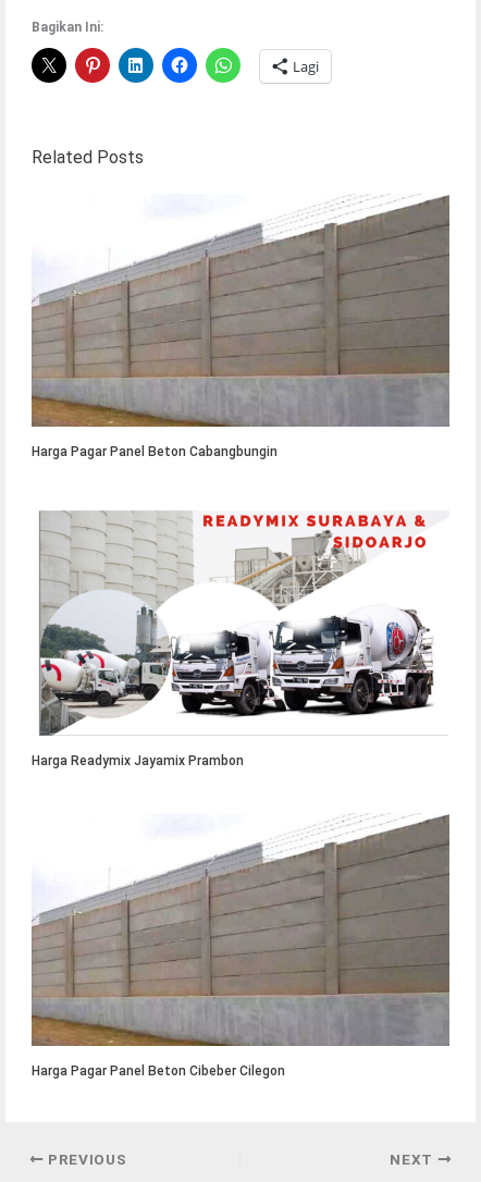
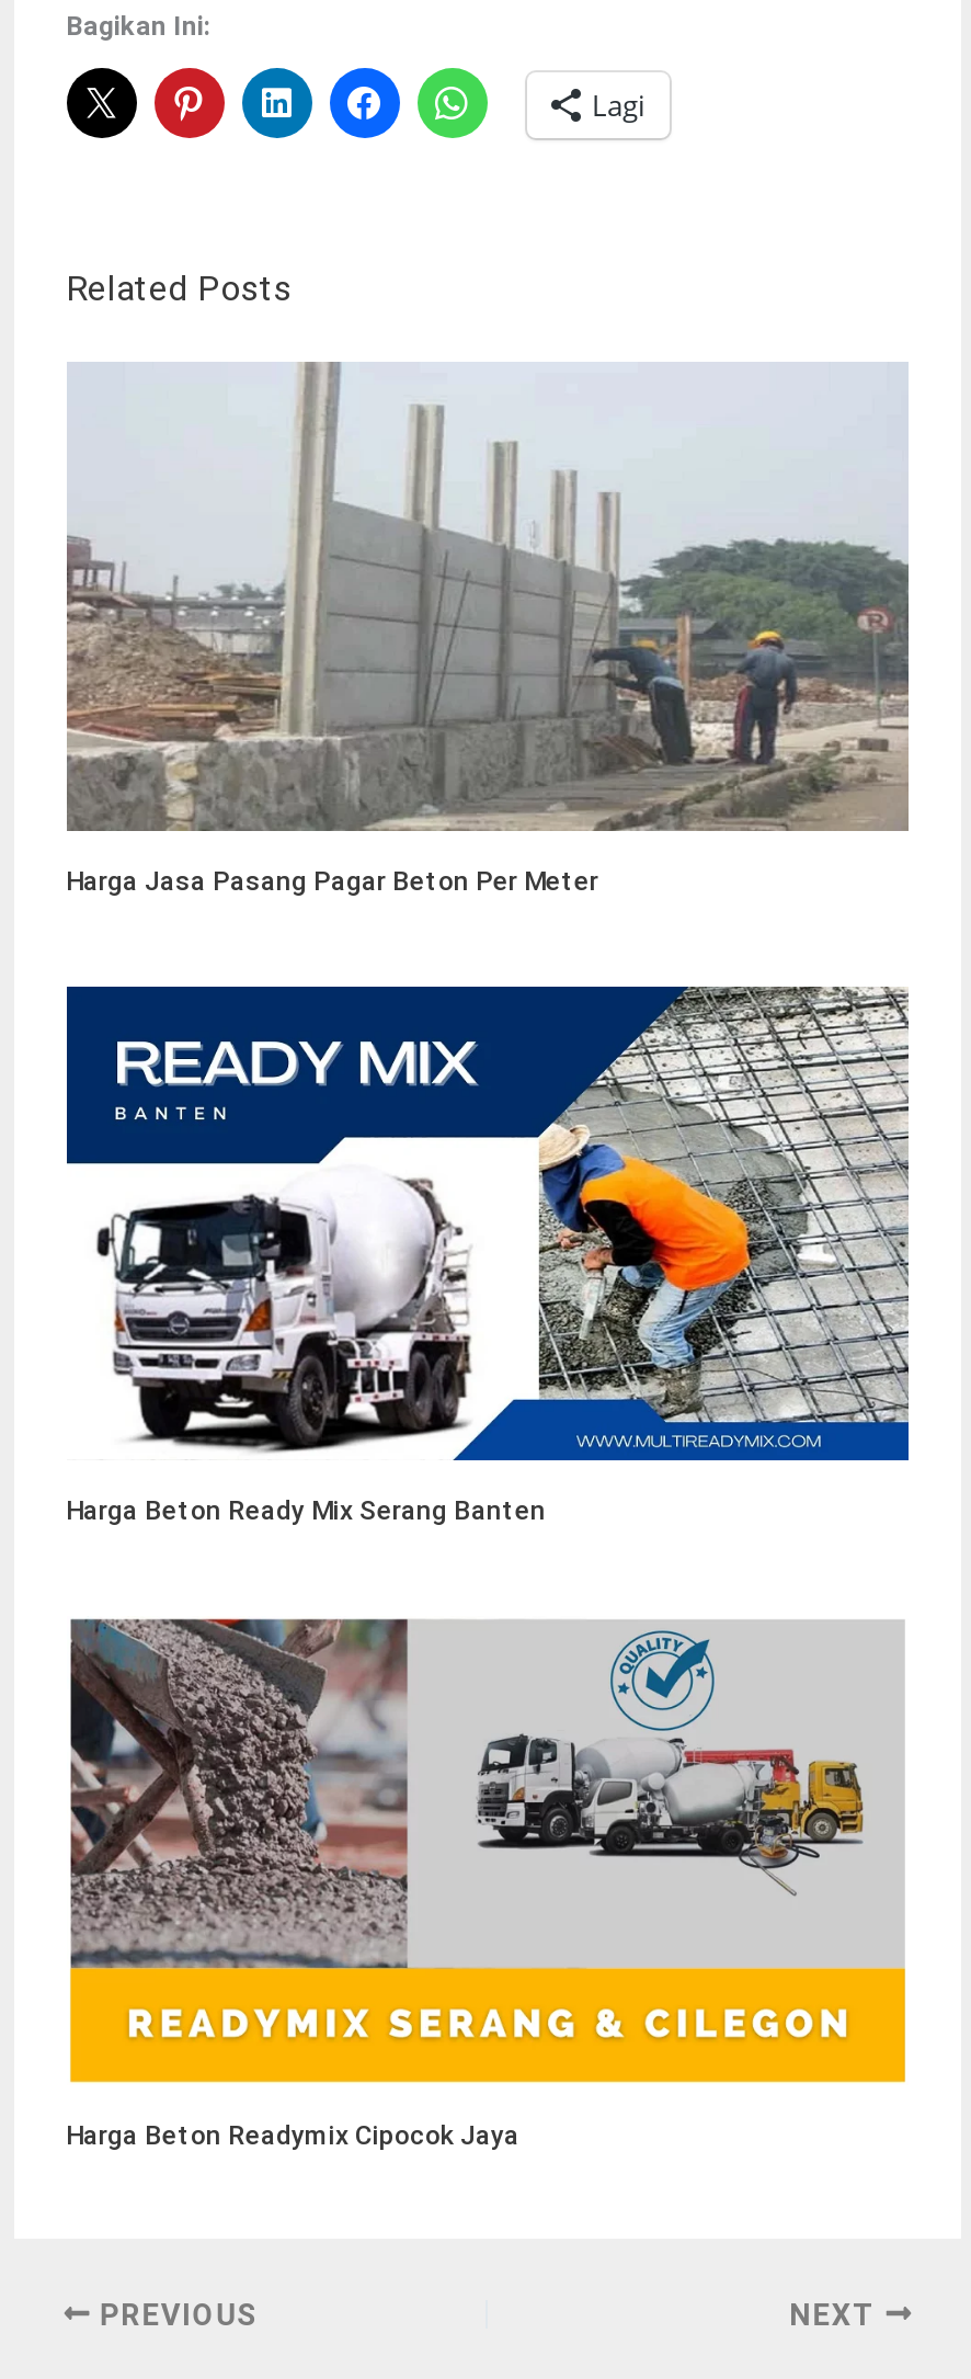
[31,194,451,459] [image] | Harga Pagar Panel Beton Cabangbungin -> [65,360,909,897] [image] | Harga Jasa Pasang Pagar Beton Per Meter
[31,504,449,769] [image] | Harga Readymix Jayamix Prambon -> [65,984,911,1527] [image] | Harga Beton Ready Mix Serang Banten
[30,814,451,1079] [image] | Harga Pagar Panel Beton Cibeber Cilegon -> [66,1616,909,2151] [image] | Harga Beton Readymix Cipocok Jaya

